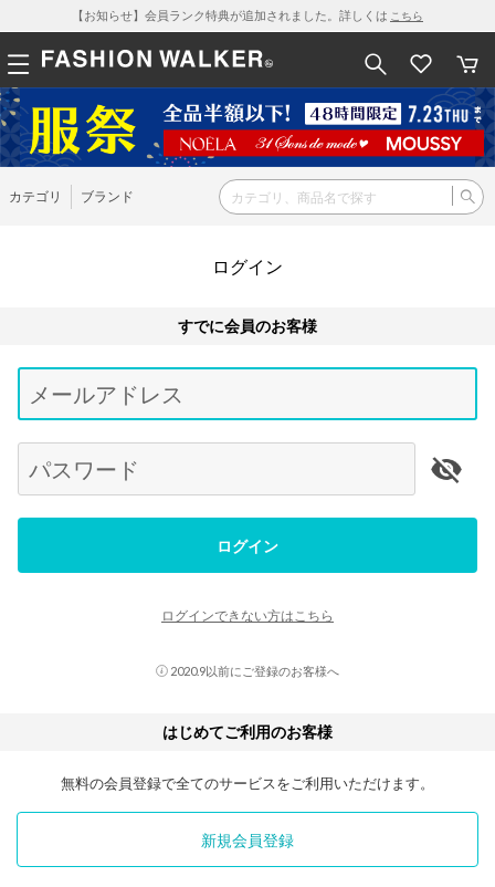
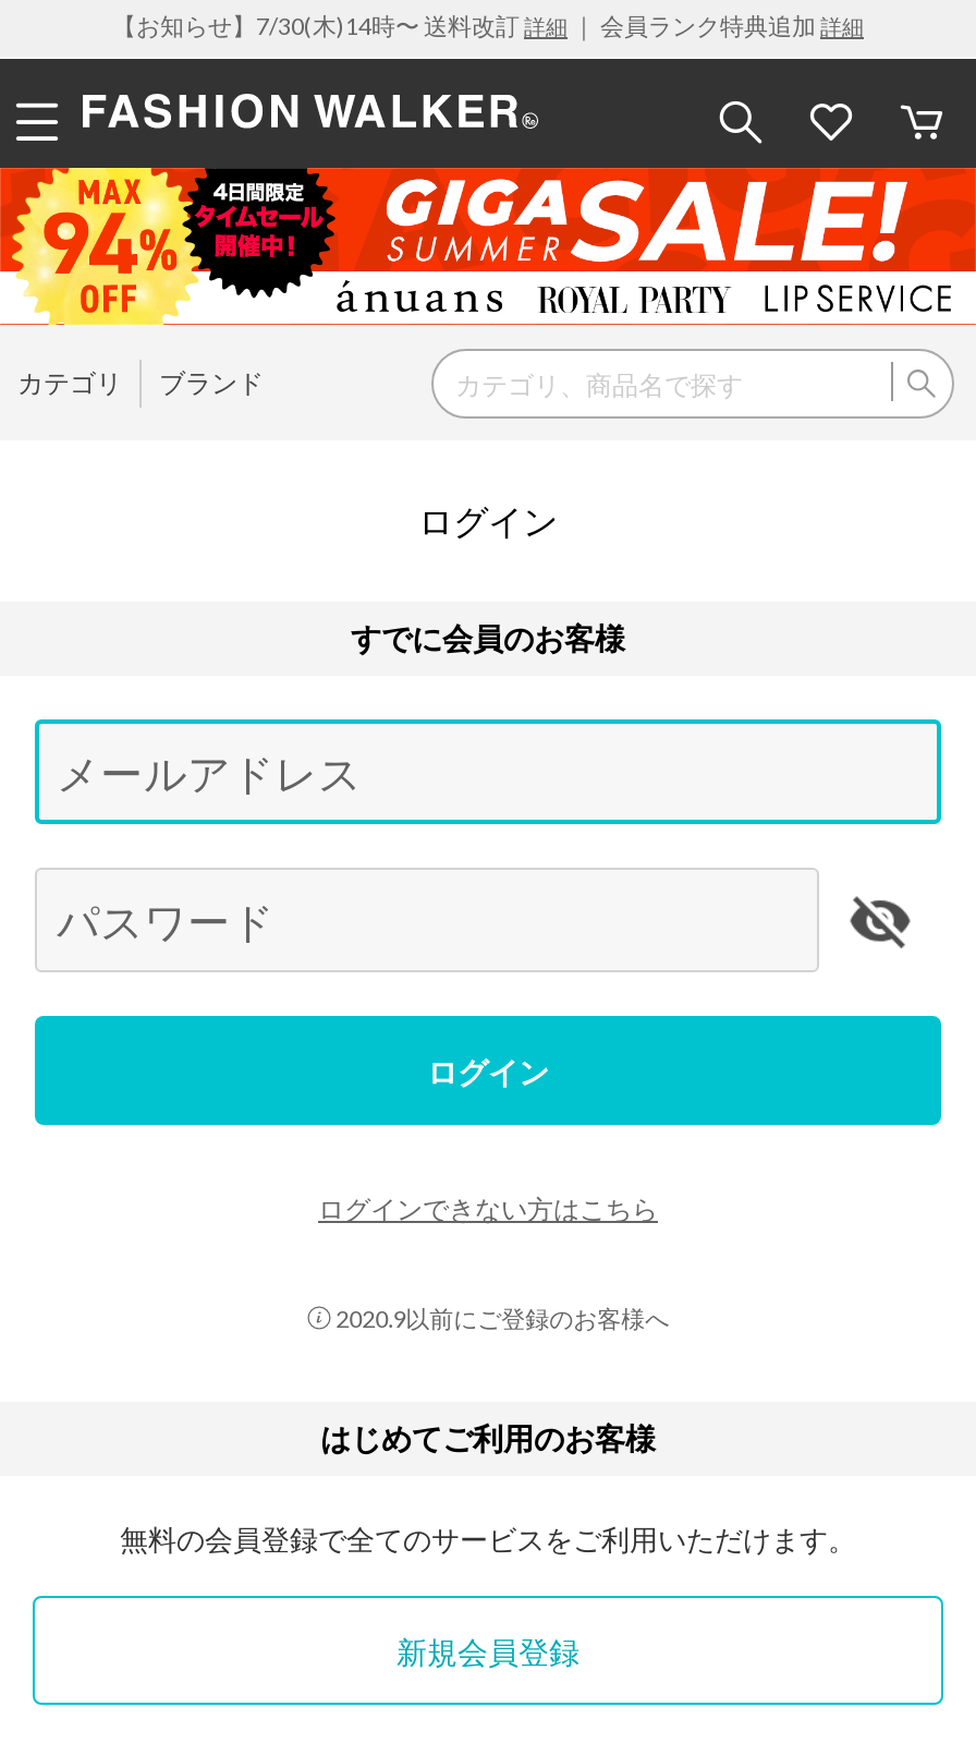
[72,8,423,22] 【お知らせ】会員ランク特典が追加されました。詳しくはこちら -> [112,11,864,39] 【お知らせ】7/30(木)14時〜 送料改訂詳細｜ 会員ランク特典追加詳細
[3,87,492,168] [image] -> [7,166,969,327] [image]

